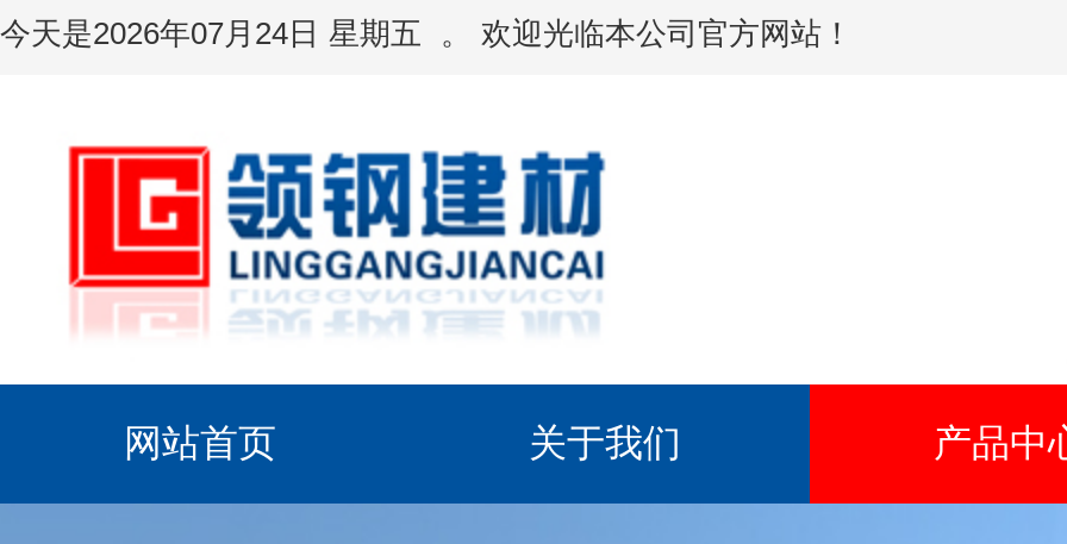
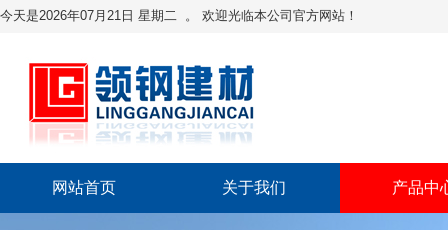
[0,15,853,51] 今天是2026年07月24日 星期五 。 欢迎光临本公司官方网站！ -> [0,8,358,23] 今天是2026年07月21日 星期二 。 欢迎光临本公司官方网站！

